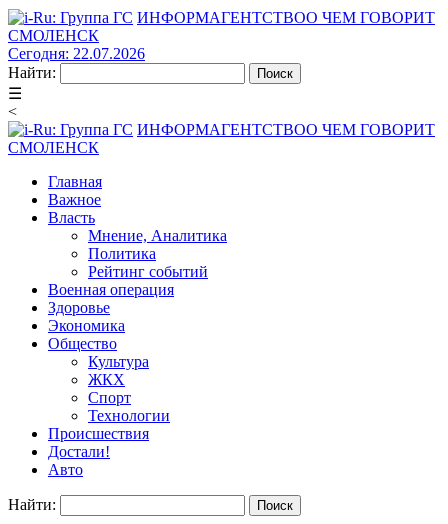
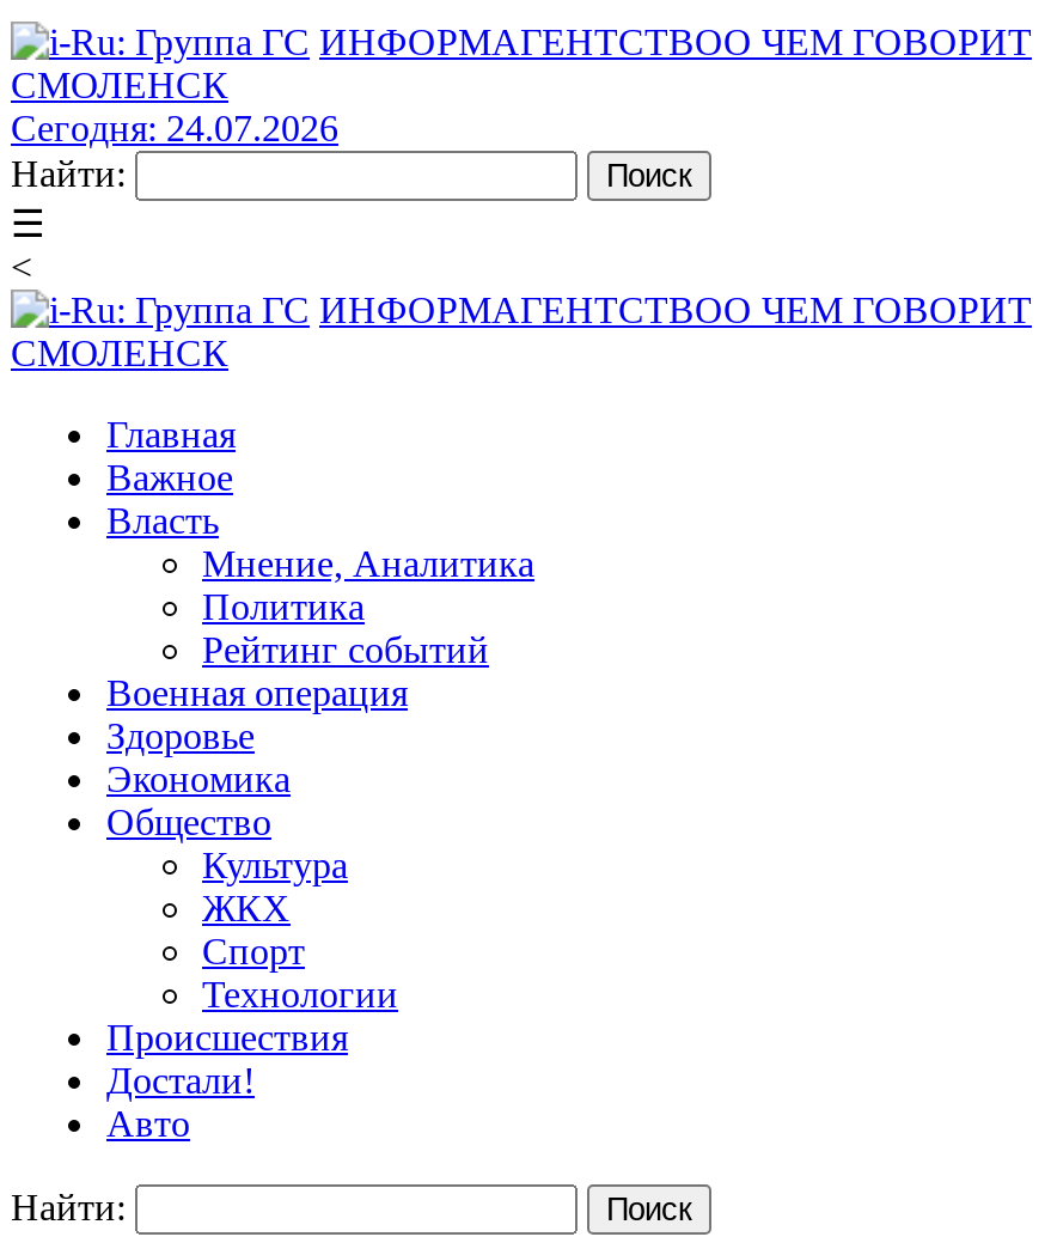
[8,45,145,62] Сегодня: 22.07.2026 -> [11,107,338,148] Сегодня: 24.07.2026

